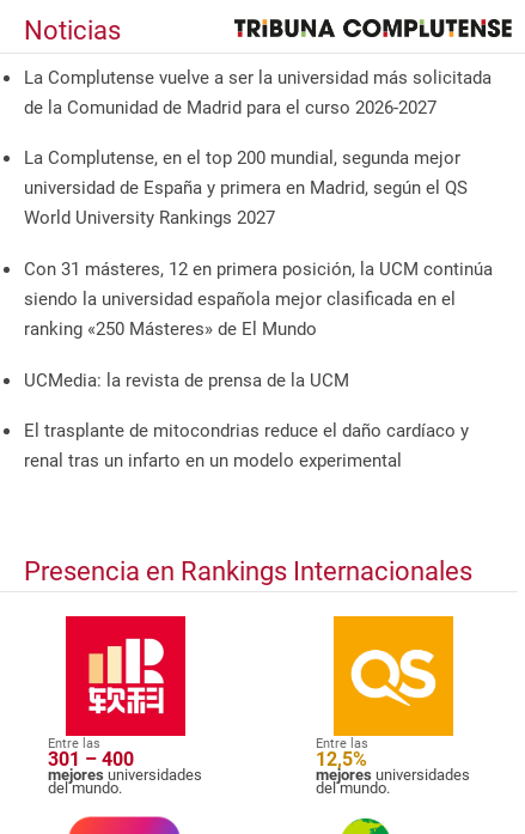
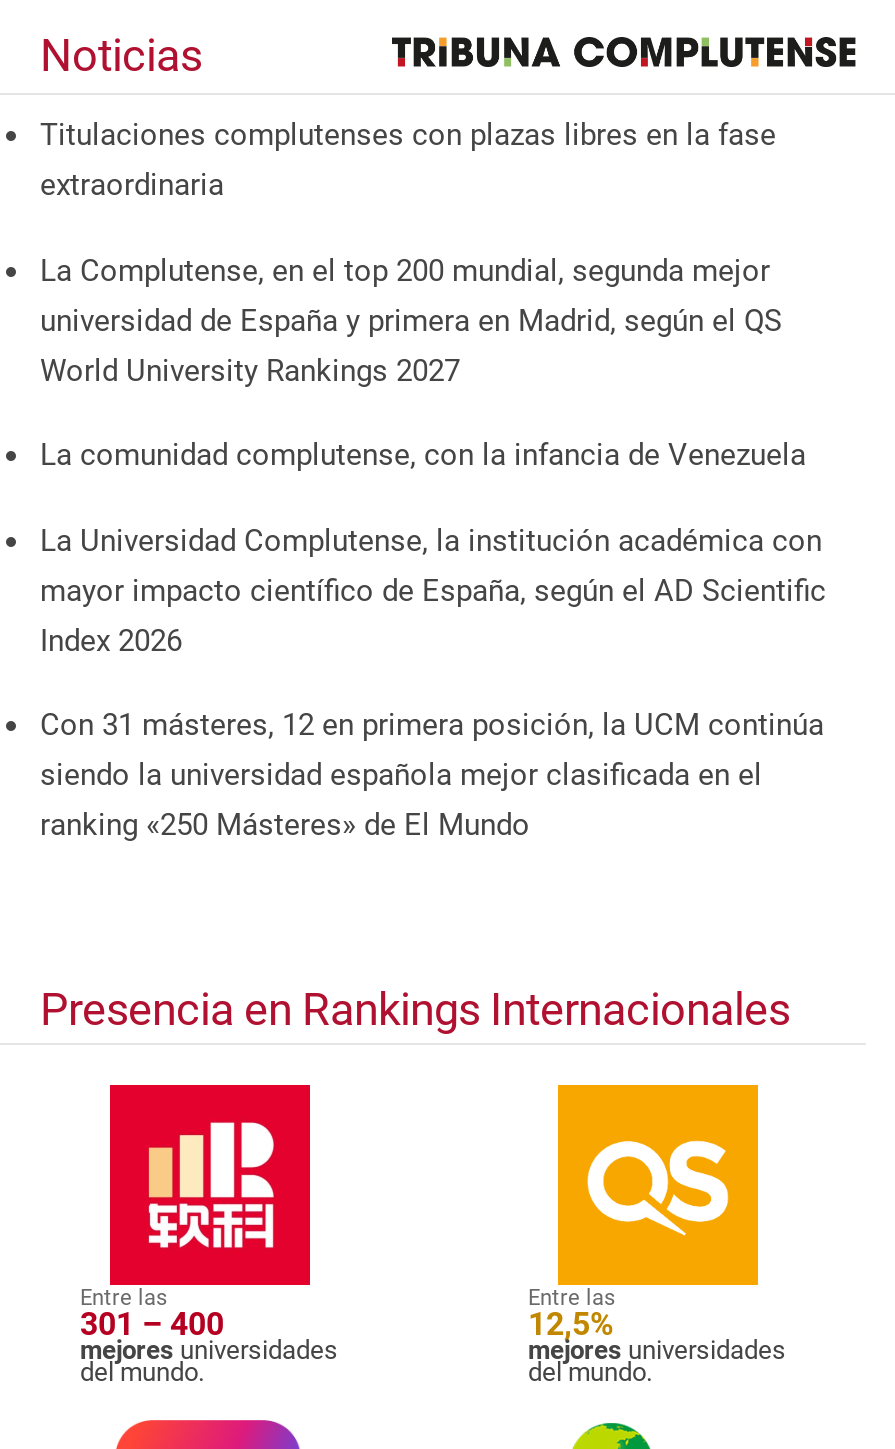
[24,67,492,118] La Complutense vuelve a ser la universidad más solicitada | de la Comunidad de Madrid para el curso 2026-2027 -> [40,117,776,203] Titulaciones complutenses con plazas libres en la fase | extraordinaria
none -> [40,437,826,658] La comunidad complutense, con la infancia de Venezuela | La Universidad Complutense, la institución académica con | mayor impacto científico de España, según el AD Scientific | Index 2026
moved [24,258,493,340] -> [40,707,824,843]: Con 31 másteres, 12 en primera posición, la UCM continúa | siendo la universidad española mejor clasificada en el | ranking «250 Másteres» de El Mundo
[24,369,469,472] UCMedia: la revista de prensa de la UCM | El trasplante de mitocondrias reduce el daño cardíaco y | renal tras un infarto en un modelo experimental -> none

